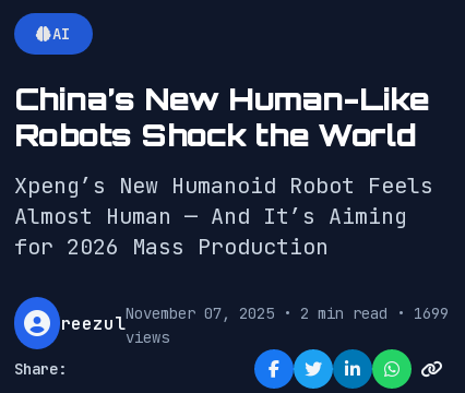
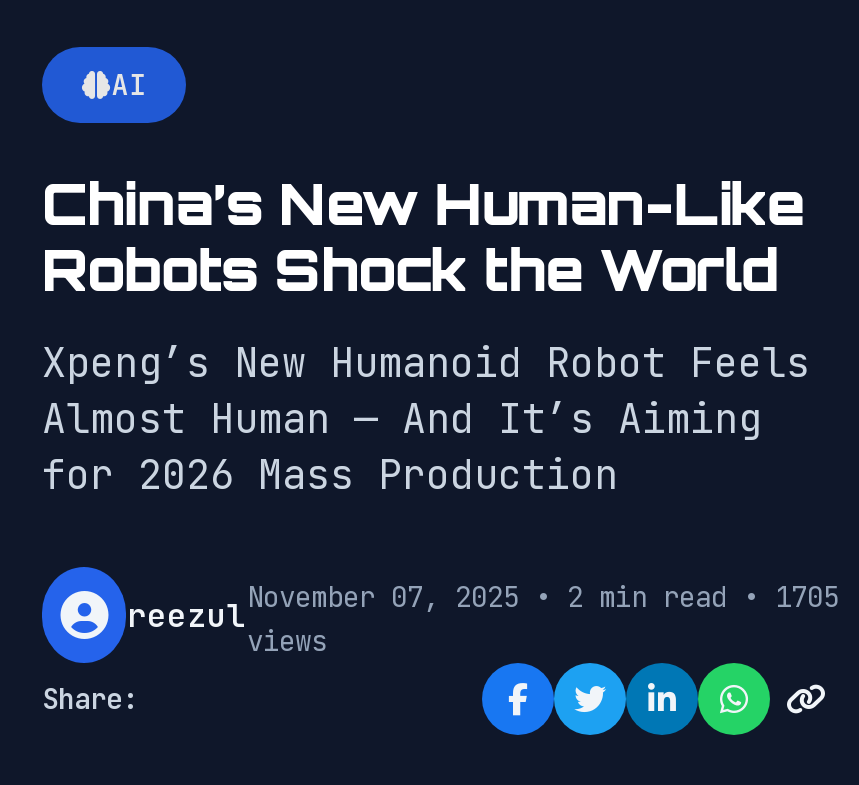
[61,303,449,335] reezul November 07, 2025 • 2 min read • 1699 -> [127,579,839,636] reezul November 07, 2025 • 2 min read • 1705

